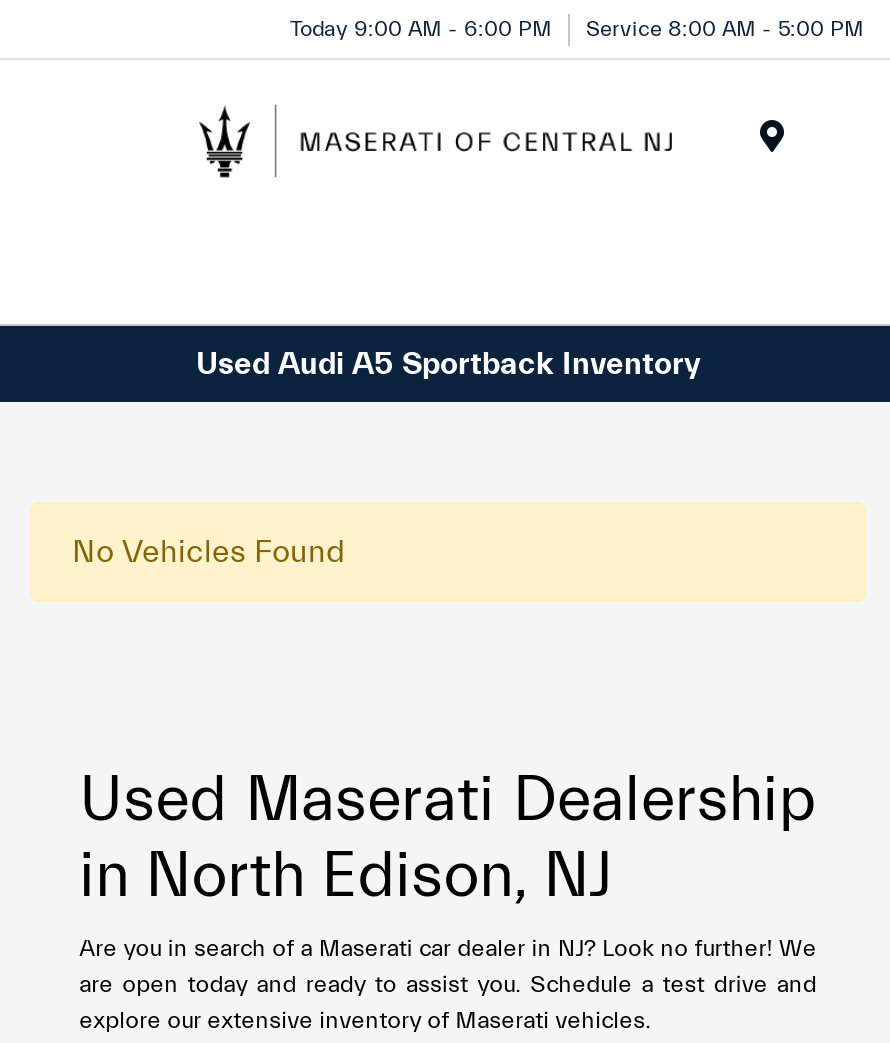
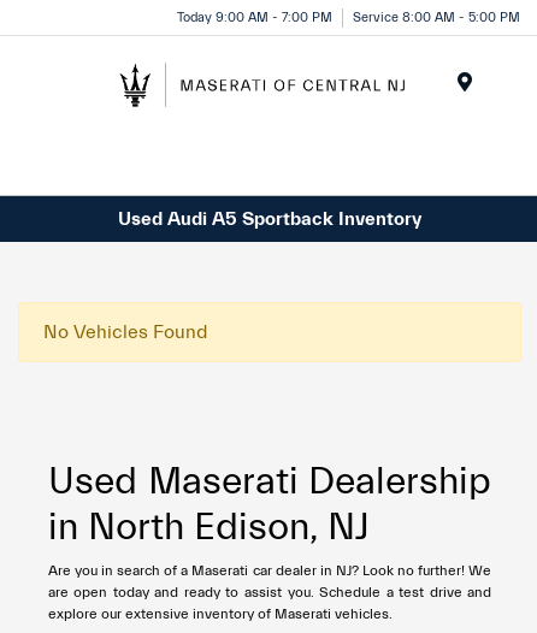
[290,15,864,41] Today 9:00 AM - 6:00 PM Service 8:00 AM - 5:00 PM -> [177,9,520,25] Today 9:00 AM - 7:00 PM Service 8:00 AM - 5:00 PM

